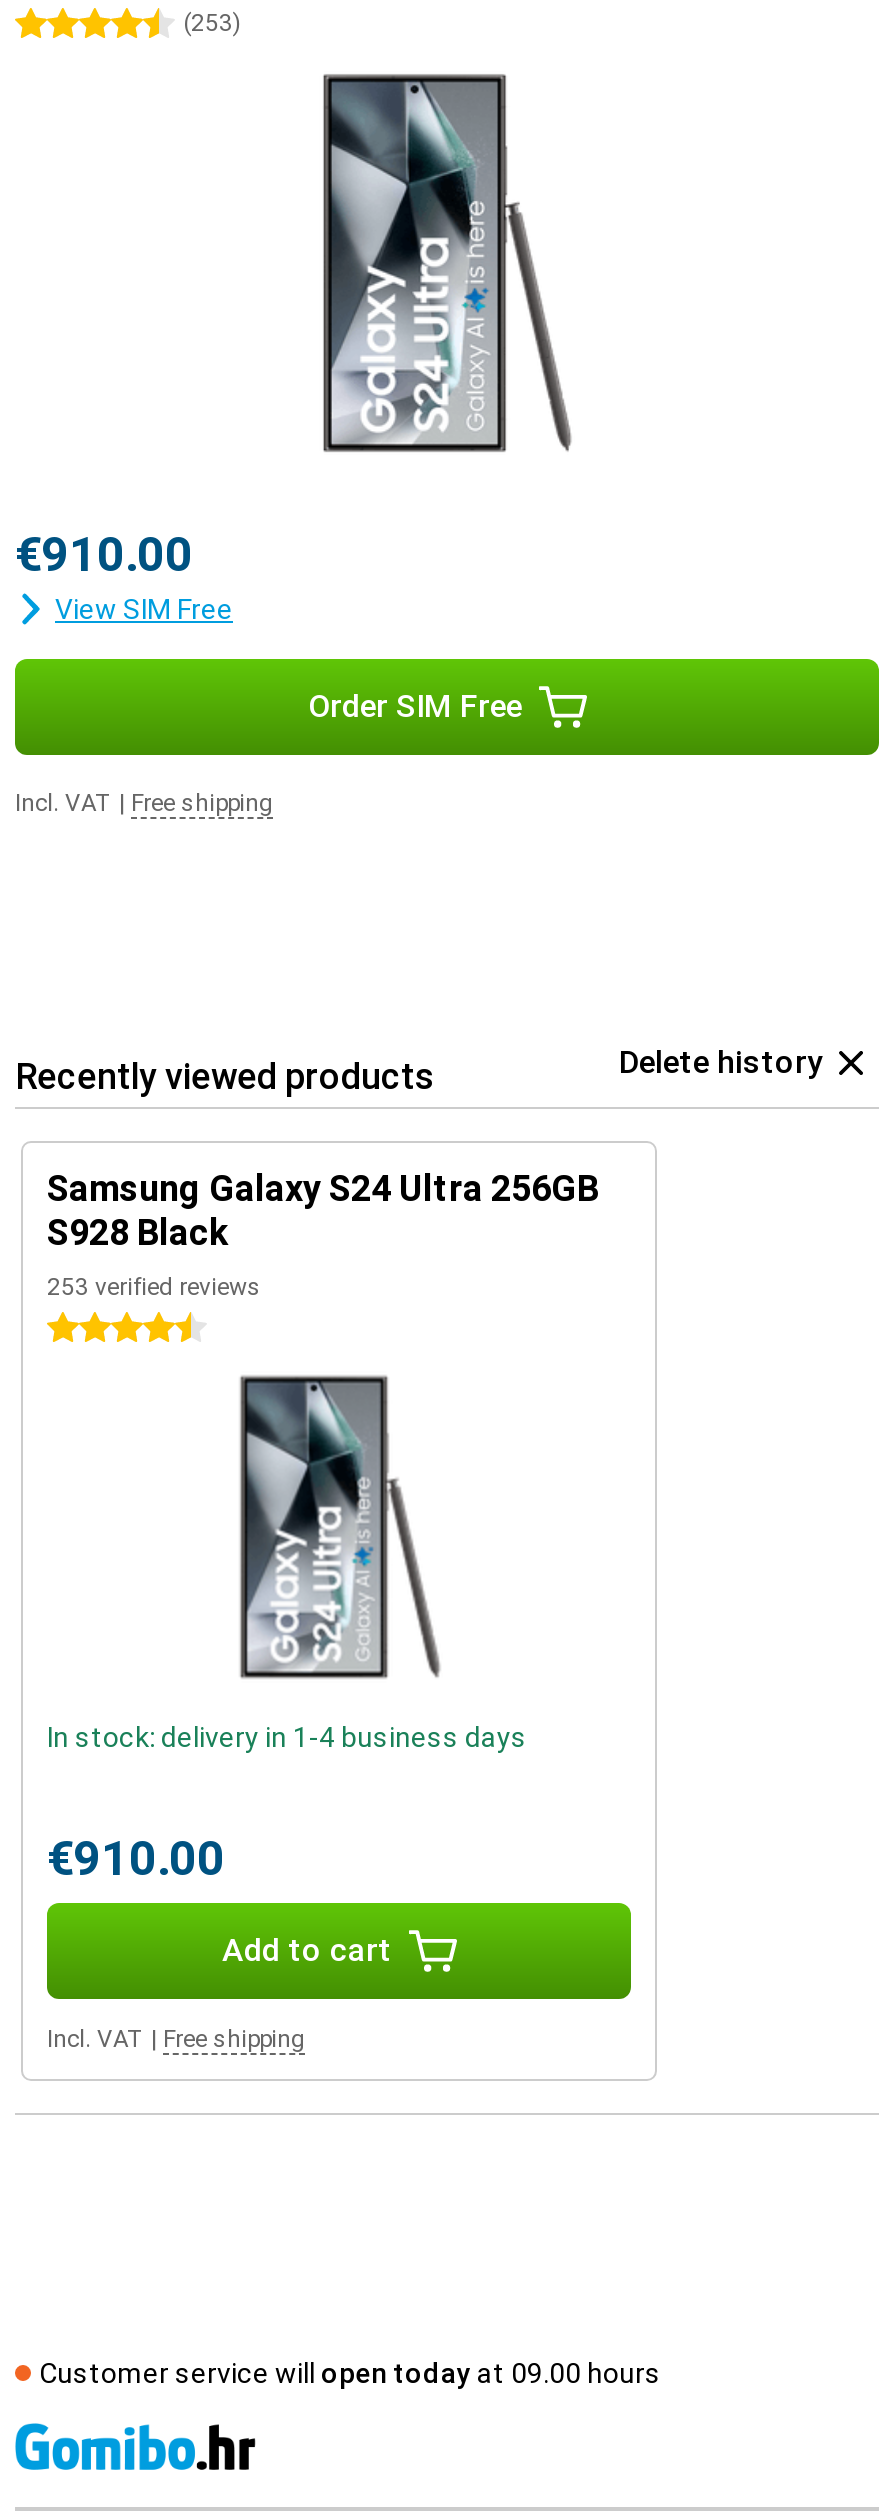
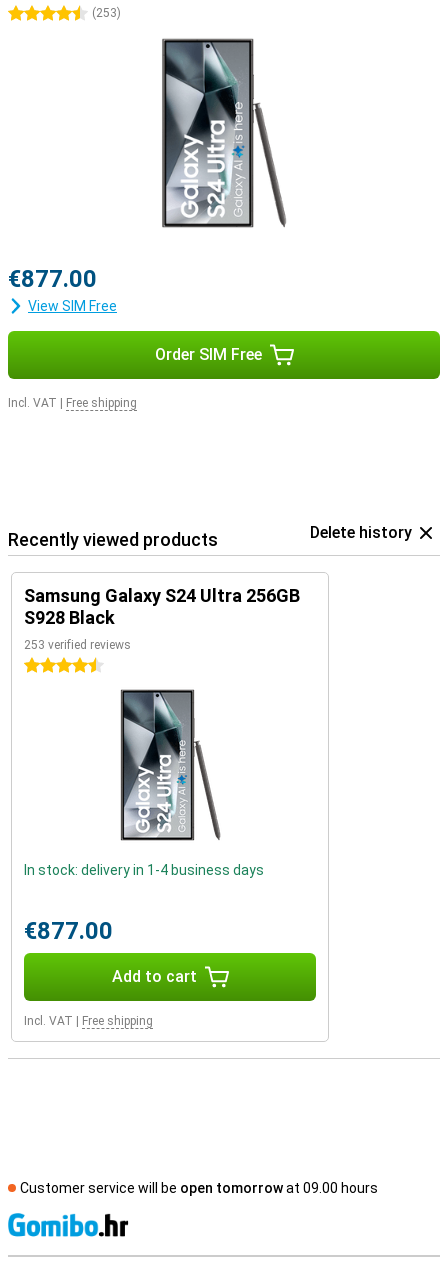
[15,527,193,583] €910.00 -> [8,265,97,293] €877.00
[47,1831,225,1887] €910.00 -> [24,917,113,945] €877.00
[39,2357,661,2389] Customer service will open today at 09.00 hours -> [20,1180,378,1196] Customer service will be open tomorrow at 09.00 hours

